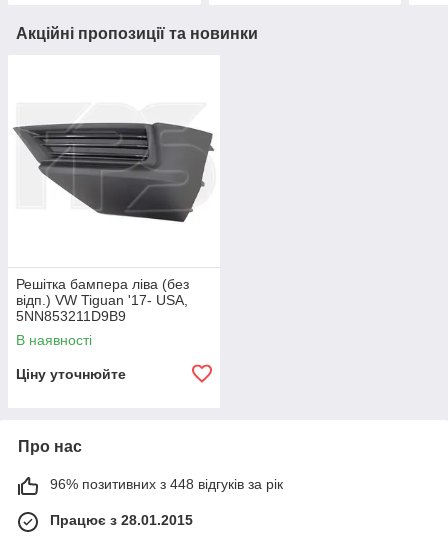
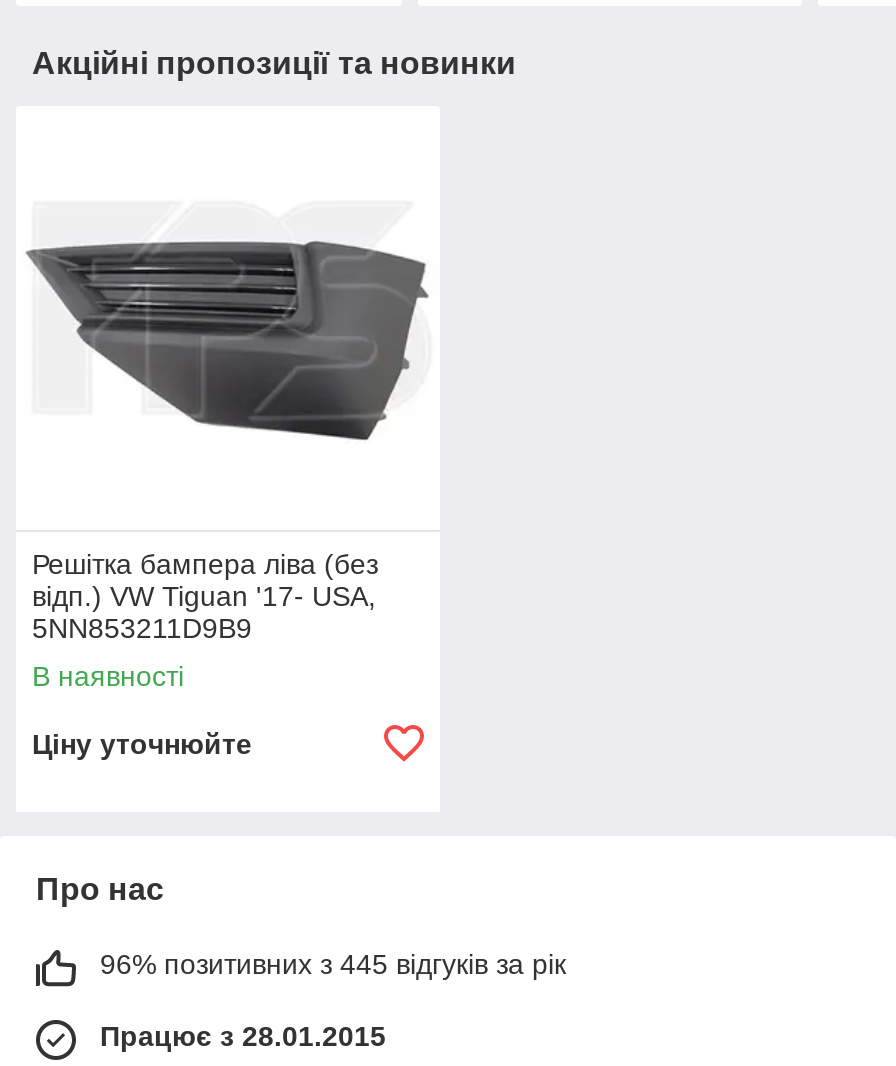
[50,476,283,492] 96% позитивних з 448 відгуків за рік -> [100,949,566,981] 96% позитивних з 445 відгуків за рік

